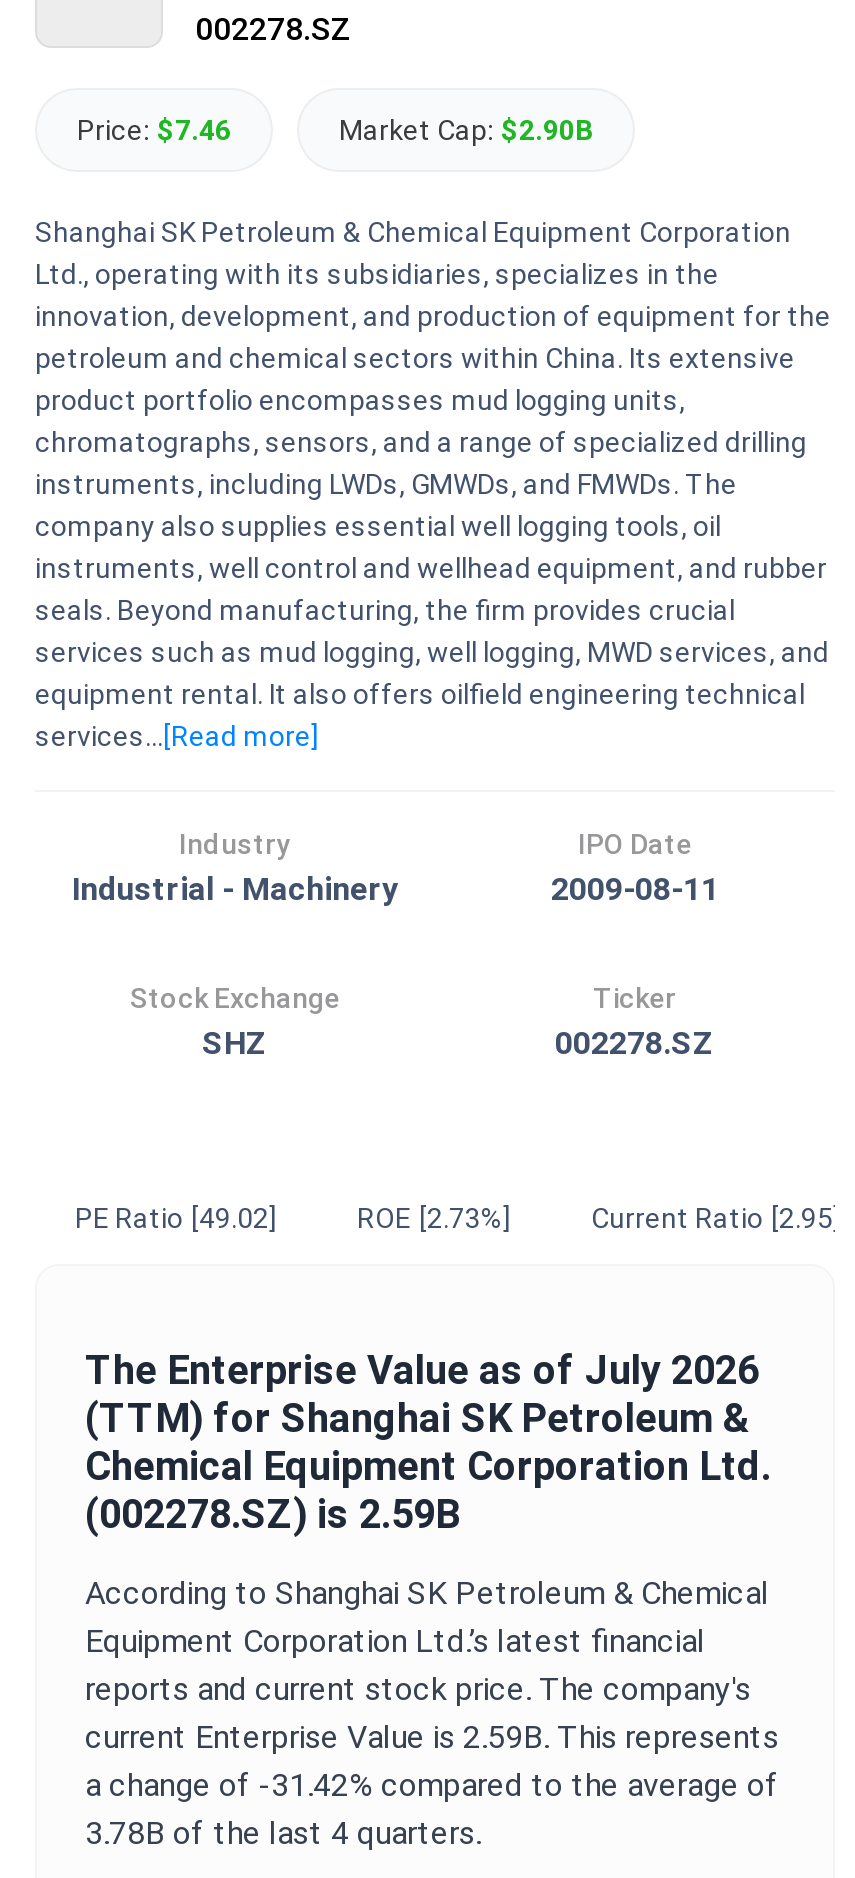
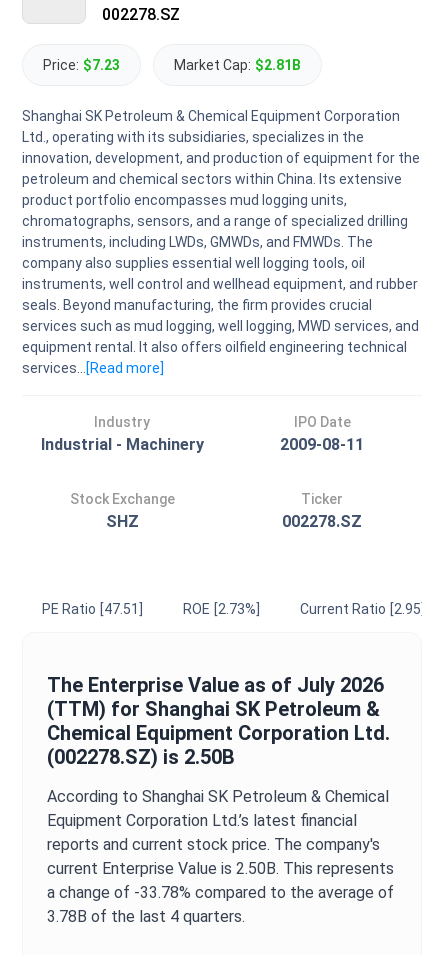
[77,114,231,146] Price: $7.46 -> [43,57,120,73] Price: $7.23
[339,114,593,146] Market Cap: $2.90B -> [174,57,301,73] Market Cap: $2.81B
[75,1202,277,1234] PE Ratio [49.02] -> [42,601,143,617] PE Ratio [47.51]
[85,1490,461,1538] (002278.SZ) is 2.59B -> [47,745,235,769] (002278.SZ) is 2.50B
[85,1718,779,1756] current Enterprise Value is 2.59B. This represents -> [47,859,394,878] current Enterprise Value is 2.50B. This represents
[85,1766,779,1804] a change of -31.42% compared to the average of -> [47,883,394,902] a change of -33.78% compared to the average of

